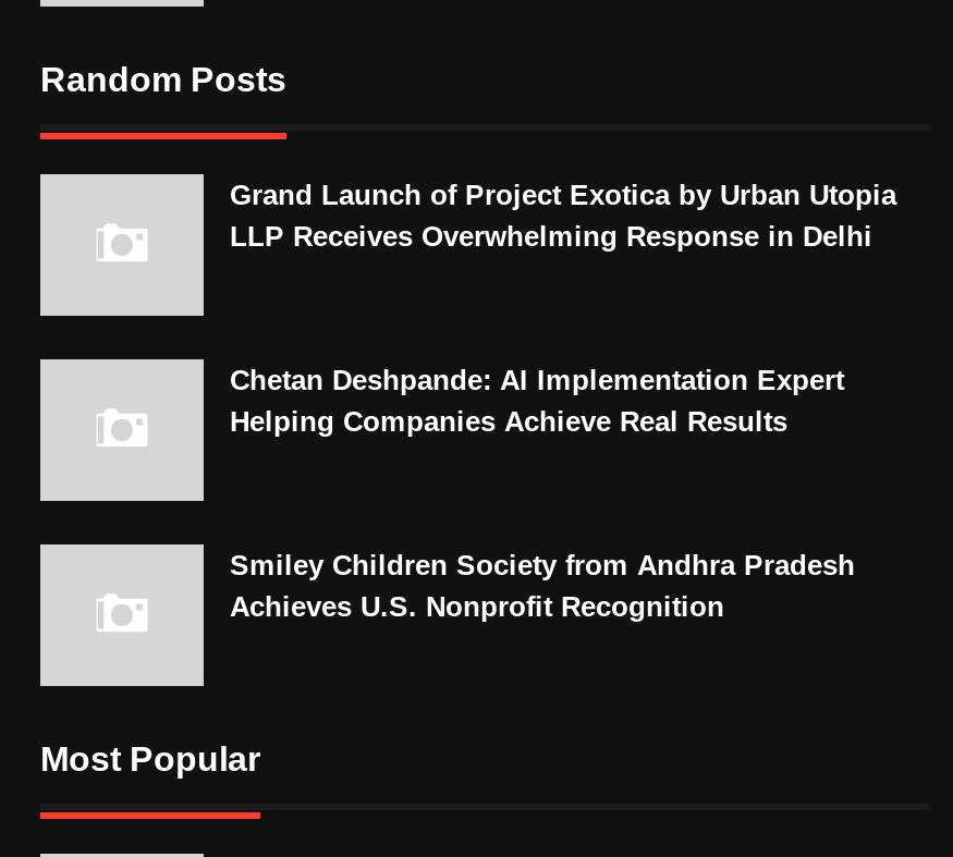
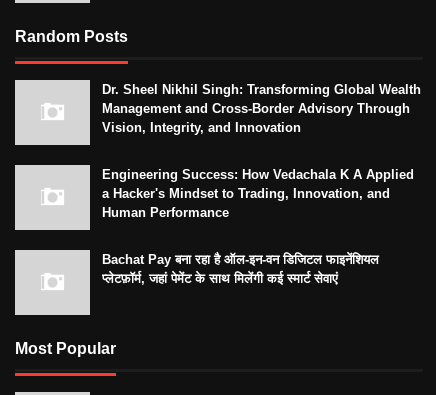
[230,179,896,253] Grand Launch of Project Exotica by Urban Utopia | LLP Receives Overwhelming Response in Delhi -> [102,82,421,135] Dr. Sheel Nikhil Singh: Transforming Global Wealth | Management and Cross-Border Advisory Through | Vision, Integrity, and Innovation
[230,364,844,438] Chetan Deshpande: AI Implementation Expert | Helping Companies Achieve Real Results -> [102,167,414,220] Engineering Success: How Vedachala K A Applied | a Hacker's Mindset to Trading, Innovation, and | Human Performance
[230,549,855,623] Smiley Children Society from Andhra Pradesh | Achieves U.S. Nonprofit Recognition -> [102,252,379,286] Bachat Pay बना रहा है ऑल-इन-वन डिजिटल फाइनेंशियल | प्लेटफ़ॉर्म, जहां पेमेंट के साथ मिलेंगी कई स्मार्ट सेवाएं

